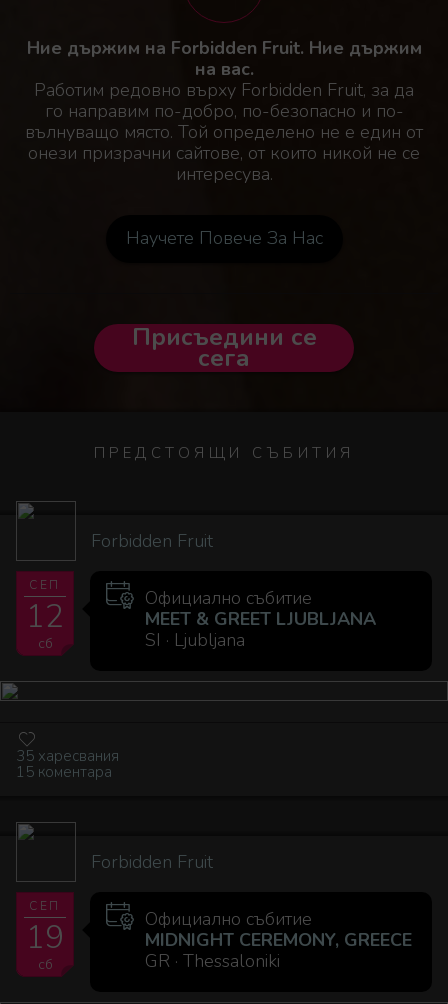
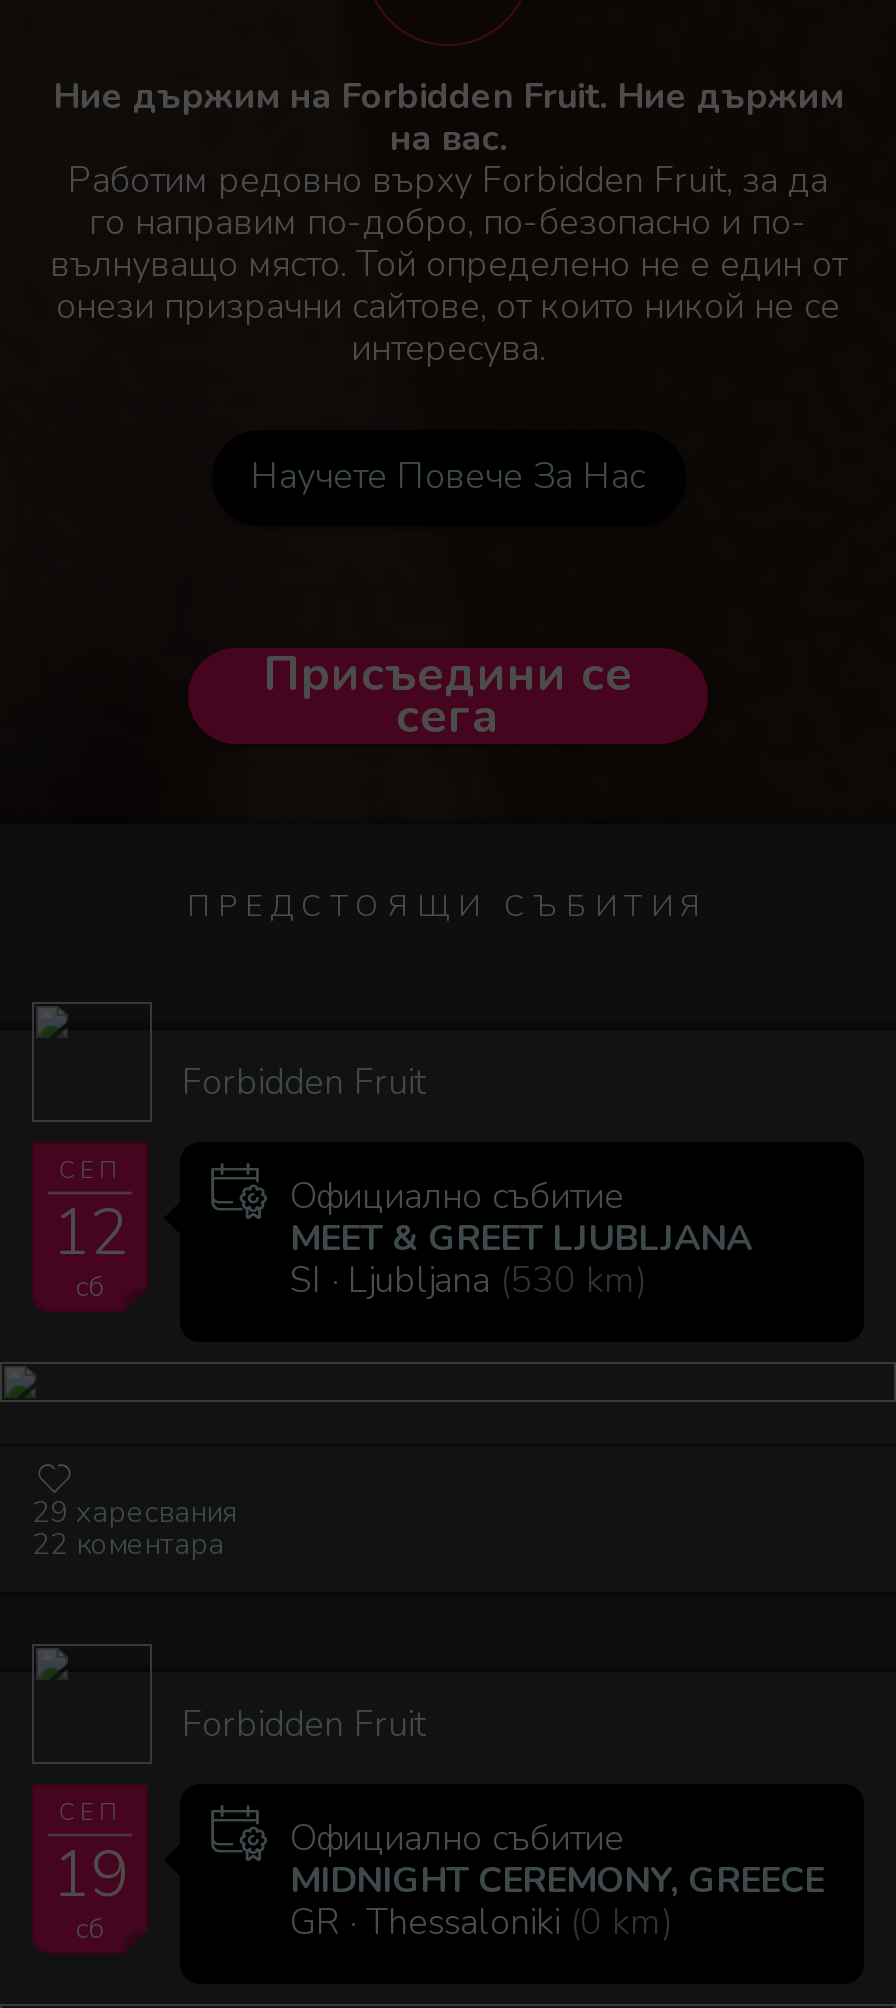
[145,627,245,651] SI · Ljubljana -> [290,1255,646,1303] SI · Ljubljana (530 km)
[16,745,119,781] 35 харесвания | 15 коментара -> [32,1491,238,1563] 29 харесвания | 22 коментара
[145,948,280,972] GR · Thessaloniki -> [290,1897,672,1945] GR · Thessaloniki (0 km)

